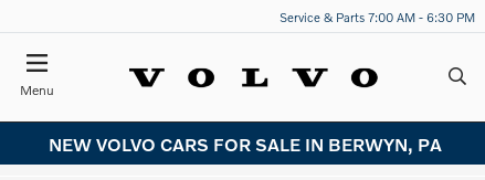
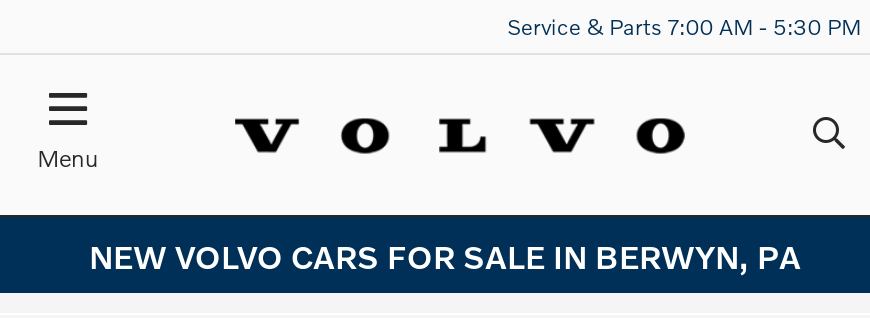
[280,8,475,24] Service & Parts 7:00 AM - 6:30 PM -> [507,10,861,38] Service & Parts 7:00 AM - 5:30 PM

